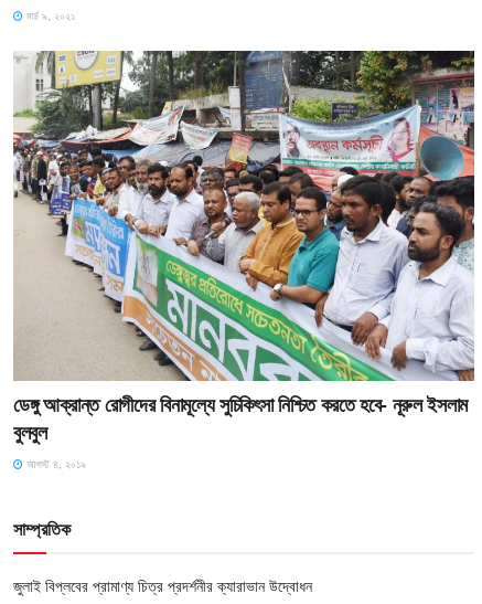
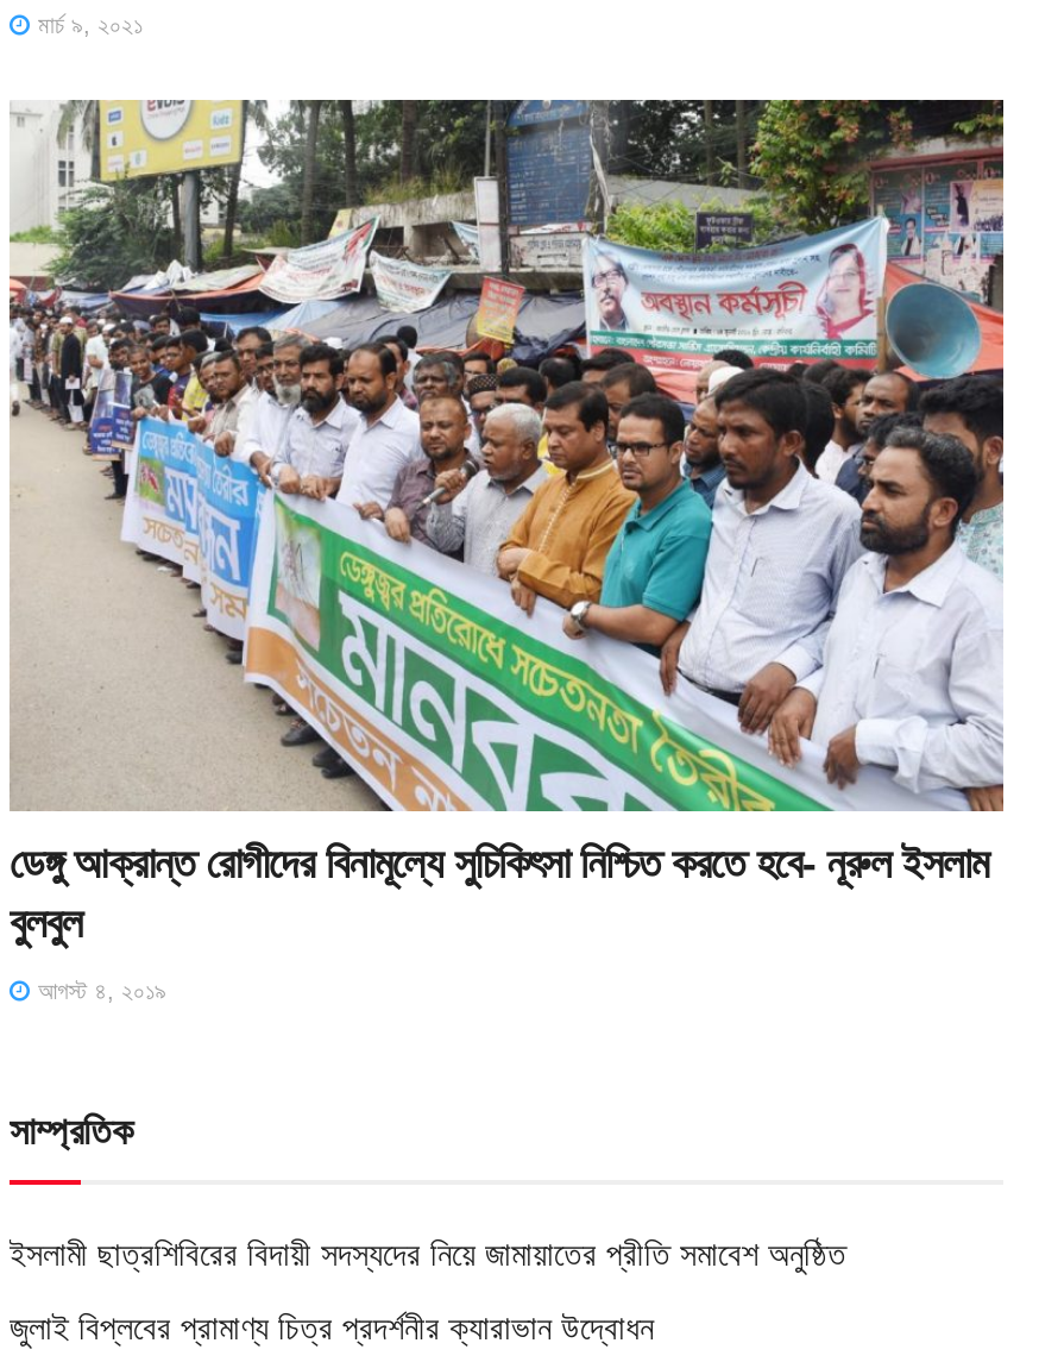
none -> [10,1235,846,1273] ইসলামী ছাত্রশিবিরের বিদায়ী সদস্যদের নিয়ে জামায়াতের প্রীতি সমাবেশ অনুষ্ঠিত

